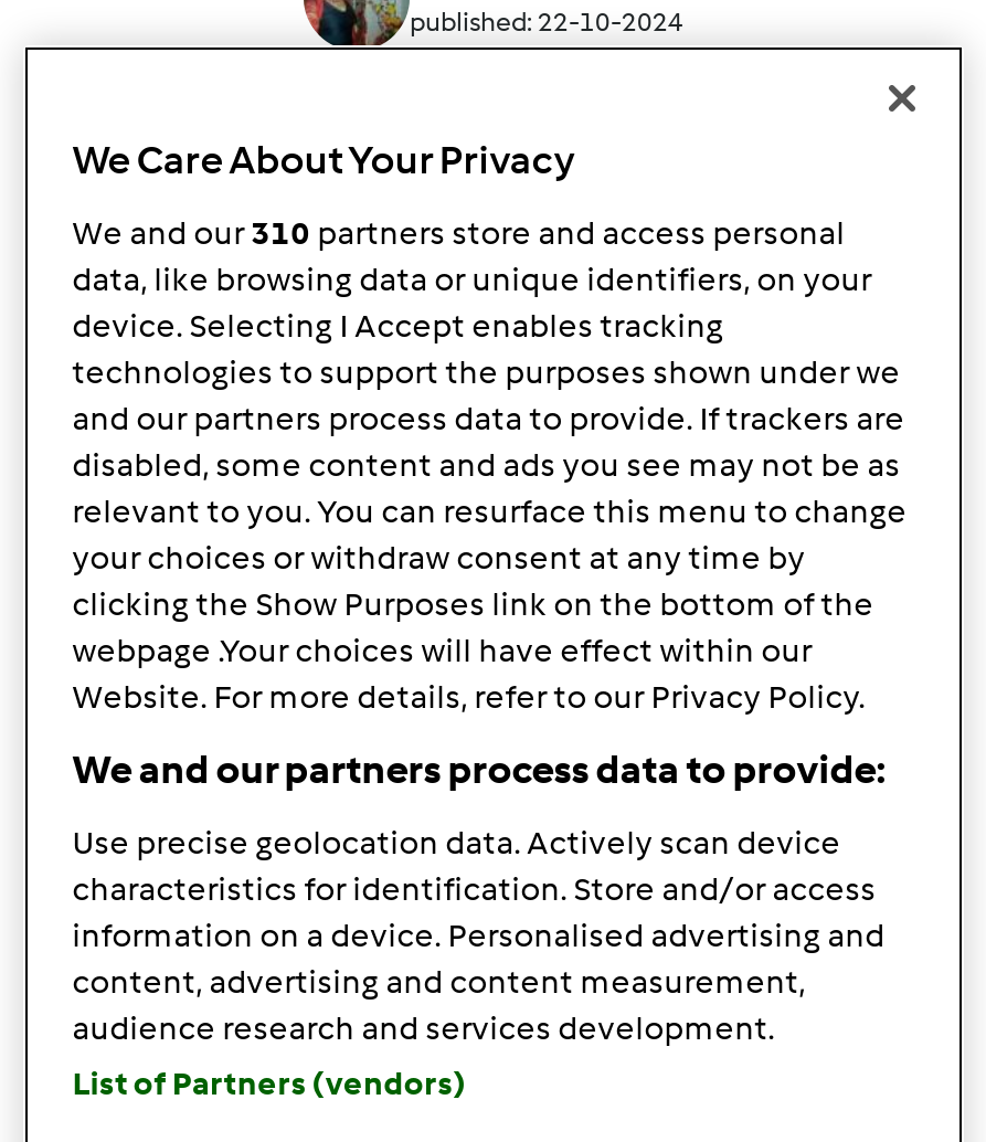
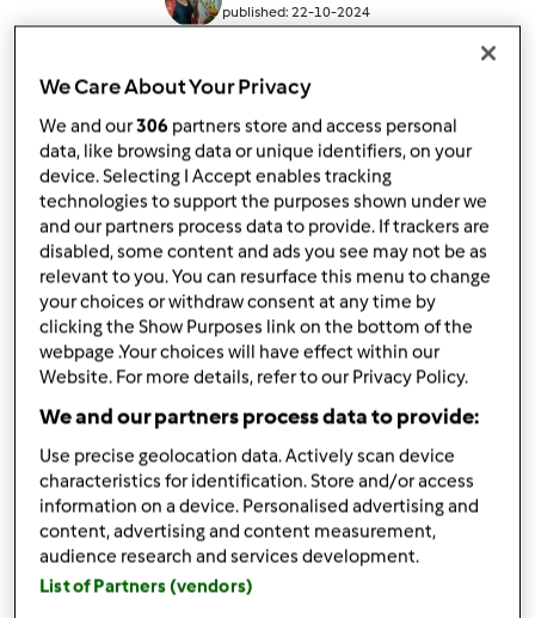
[72,214,845,254] We and our310 partners store and access personal -> [40,116,458,137] We and our306 partners store and access personal

